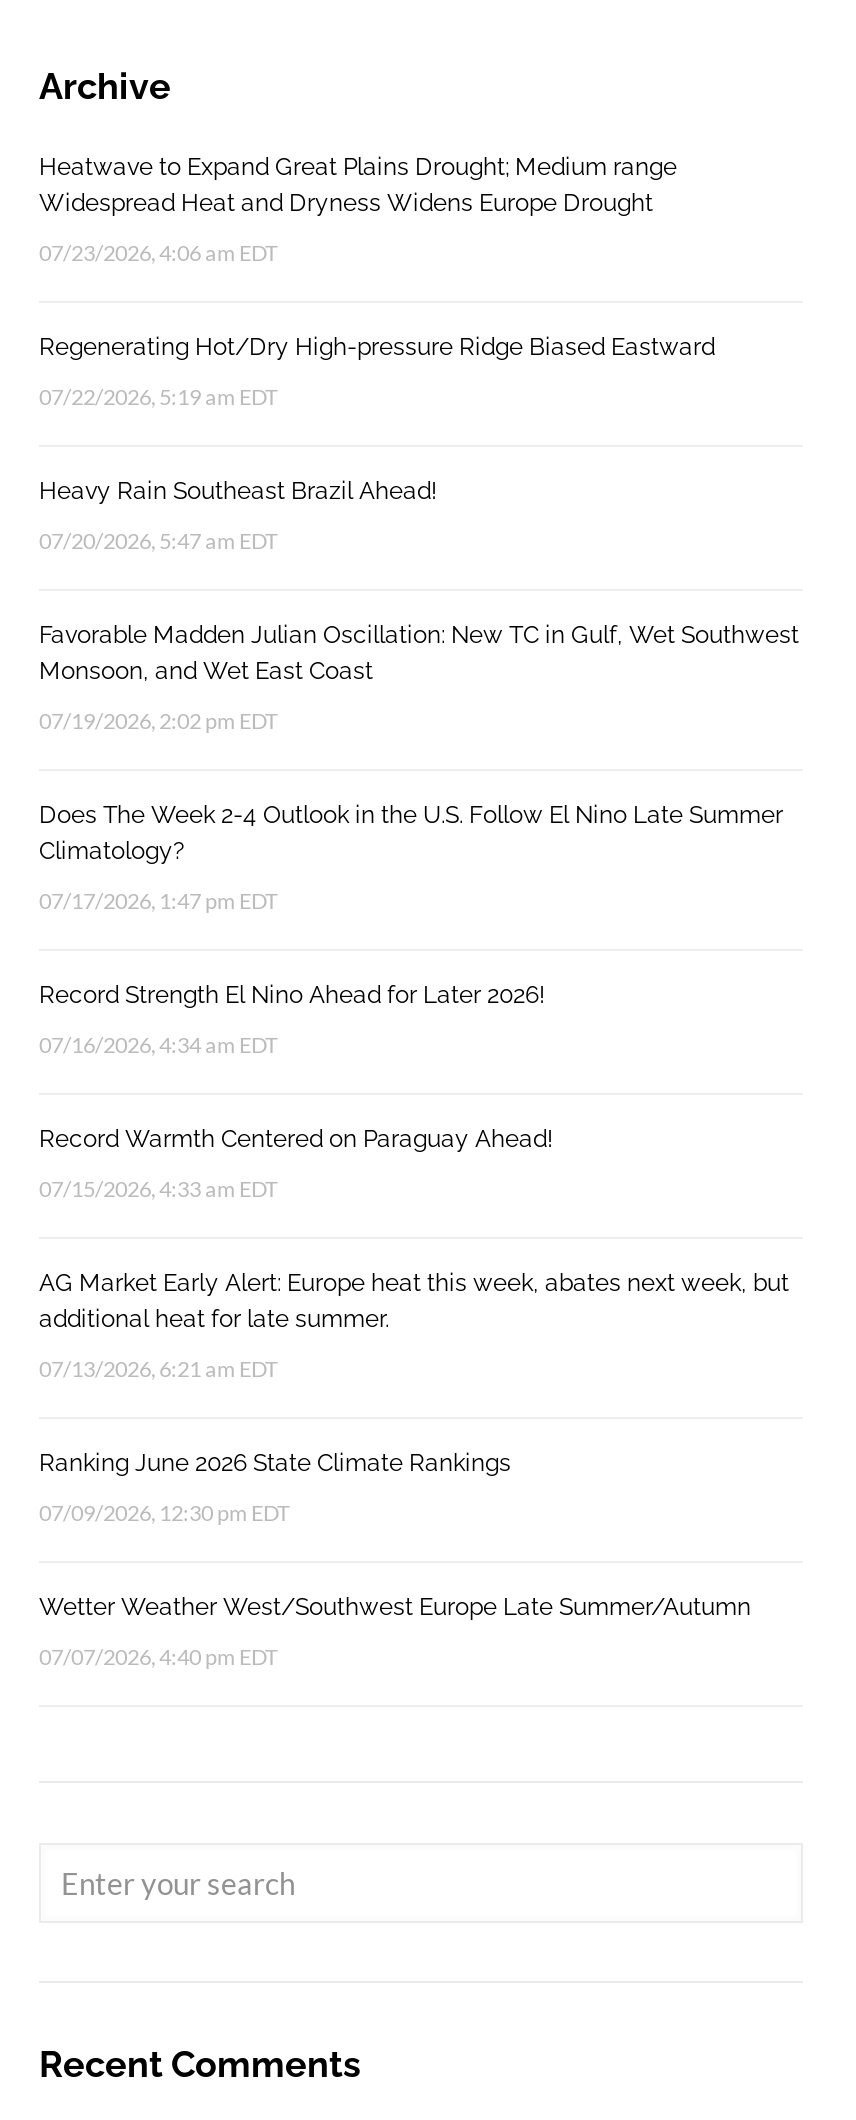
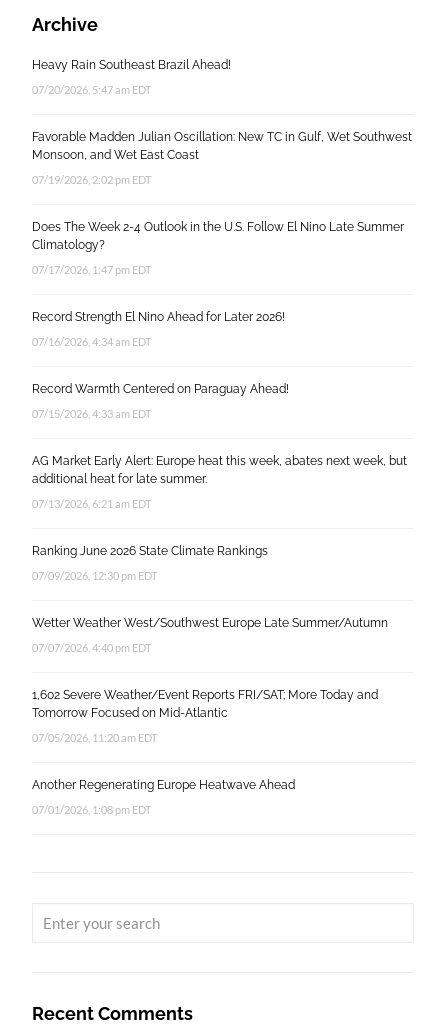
[39,153,715,409] Heatwave to Expand Great Plains Drought; Medium range | Widespread Heat and Dryness Widens Europe Drought | 07/23/2026, 4:06 am EDT | Regenerating Hot/Dry High-pressure Ridge Biased Eastward | 07/22/2026, 5:19 am EDT -> none
moved [39,477,799,1669] -> [32,58,412,654]: Heavy Rain Southeast Brazil Ahead! | 07/20/2026, 5:47 am EDT | Favorable Madden Julian Oscillation: New TC in Gulf, Wet Southwest | ... | Wetter Weather West/Southwest Europe Late Summer/Autumn | 07/07/2026, 4:40 pm EDT
none -> [32,688,378,816] 1,602 Severe Weather/Event Reports FRI/SAT; More Today and | Tomorrow Focused on Mid-Atlantic | 07/05/2026, 11:20 am EDT | Another Regenerating Europe Heatwave Ahead | 07/01/2026, 1:08 pm EDT

